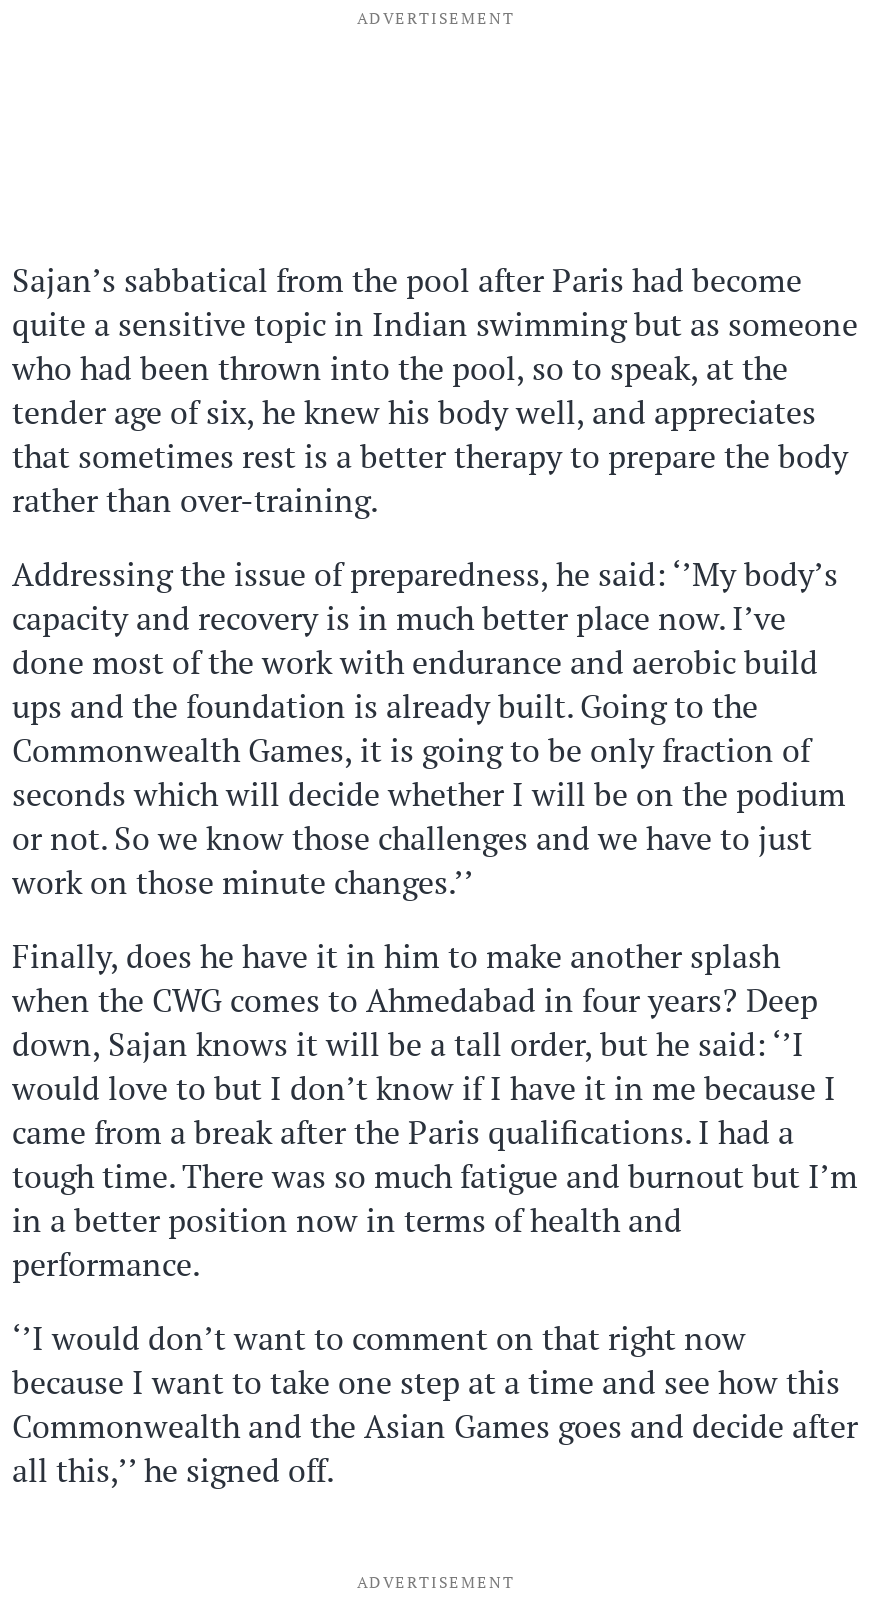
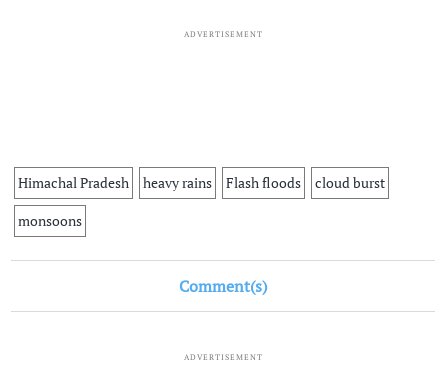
[12,258,858,1492] Sajan’s sabbatical from the pool after Paris had become | quite a sensitive topic in Indian swimming but as someone | who had been thrown into the pool, so to speak, at the | tender age of six, he knew his body well, and appreciates | that sometimes rest is a better therapy to prepare the body | rather than over-training. | Addressing the issue of preparedness, he said: ‘’My body’s | capacity and recovery is in much better place now. I’ve | done most of the work with endurance and aerobic build | ups and the foundation is already built. Going to the | Commonwealth Games, it is going to be only fraction of | seconds which will decide whether I will be on the podium | or not. So we know those challenges and we have to just | work on those minute changes.’’ | Finally, does he have it in him to make another splash | when the CWG comes to Ahmedabad in four years? Deep | down, Sajan knows it will be a tall order, but he said: ‘’I | would love to but I don’t know if I have it in me because I | came from a break after the Paris qualifications. I had a | tough time. There was so much fatigue and burnout but I’m | in a better position now in terms of health and | performance. | ‘’I would don’t want to comment on that right now | because I want to take one step at a time and see how this | Commonwealth and the Asian Games goes and decide after | all this,’’ he signed off. -> [18,173,385,297] Himachal Pradesh | heavy rains | Flash floods | cloud burst | monsoons | Comment(s)

